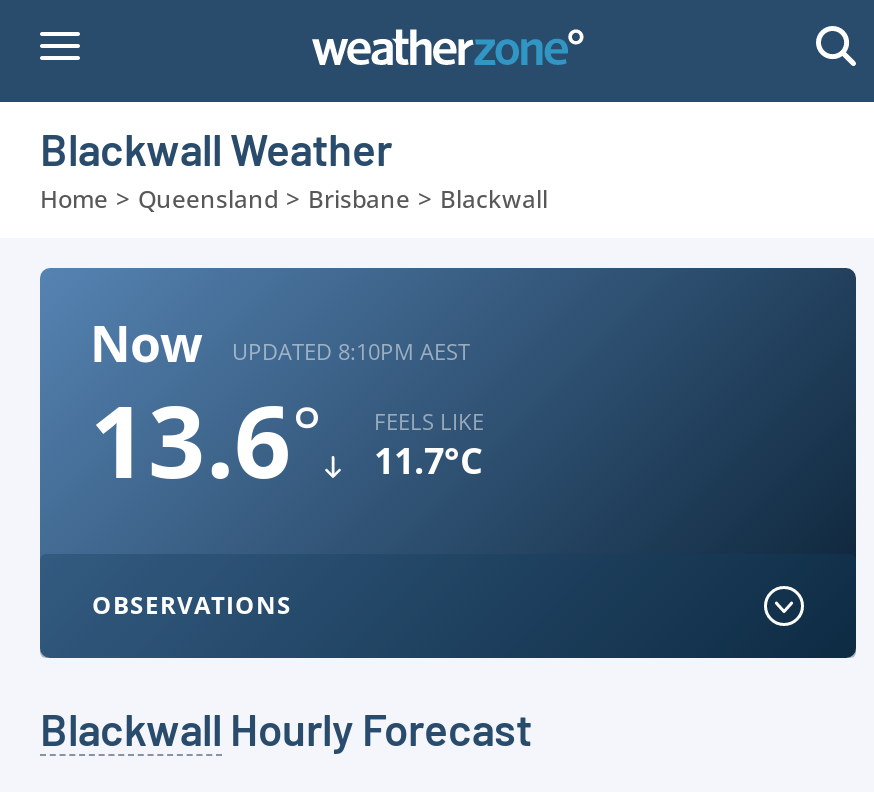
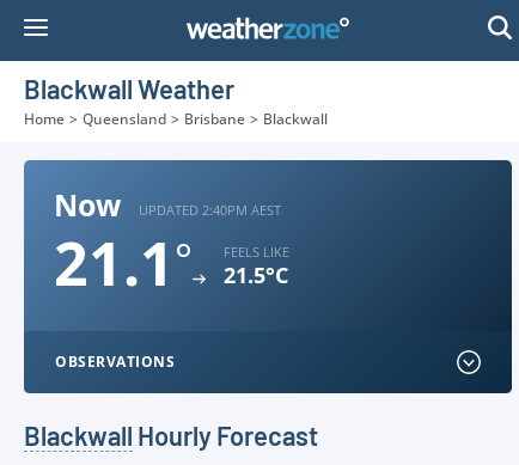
[232,335,470,365] UPDATED 8:10PM AEST -> [139,200,281,218] UPDATED 2:40PM AEST
[90,372,322,508] 13.6° -> [54,222,193,304] 21.1°
[374,436,482,484] 11.7°C -> [224,261,288,289] 21.5°C

